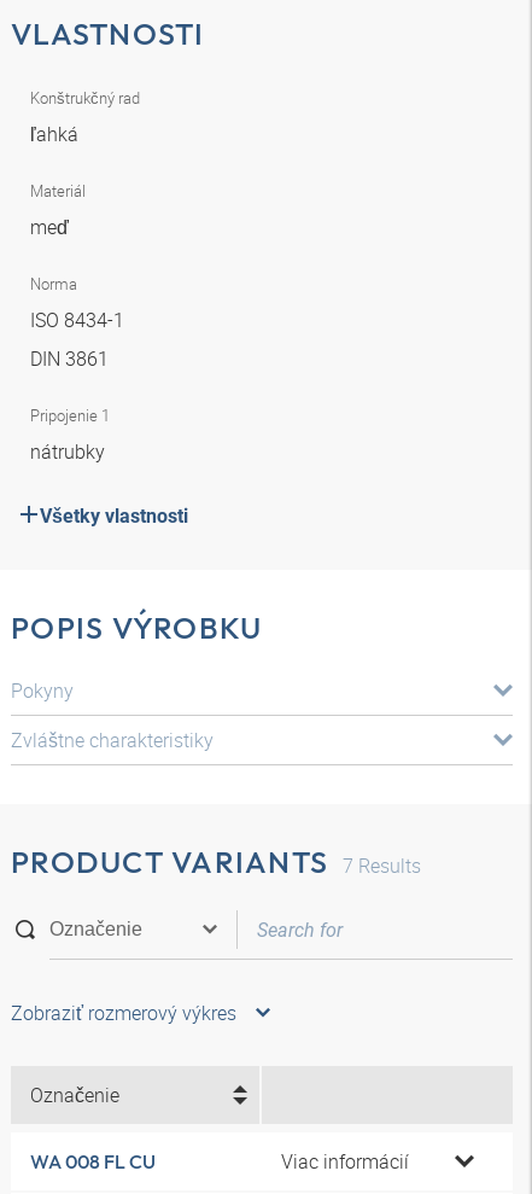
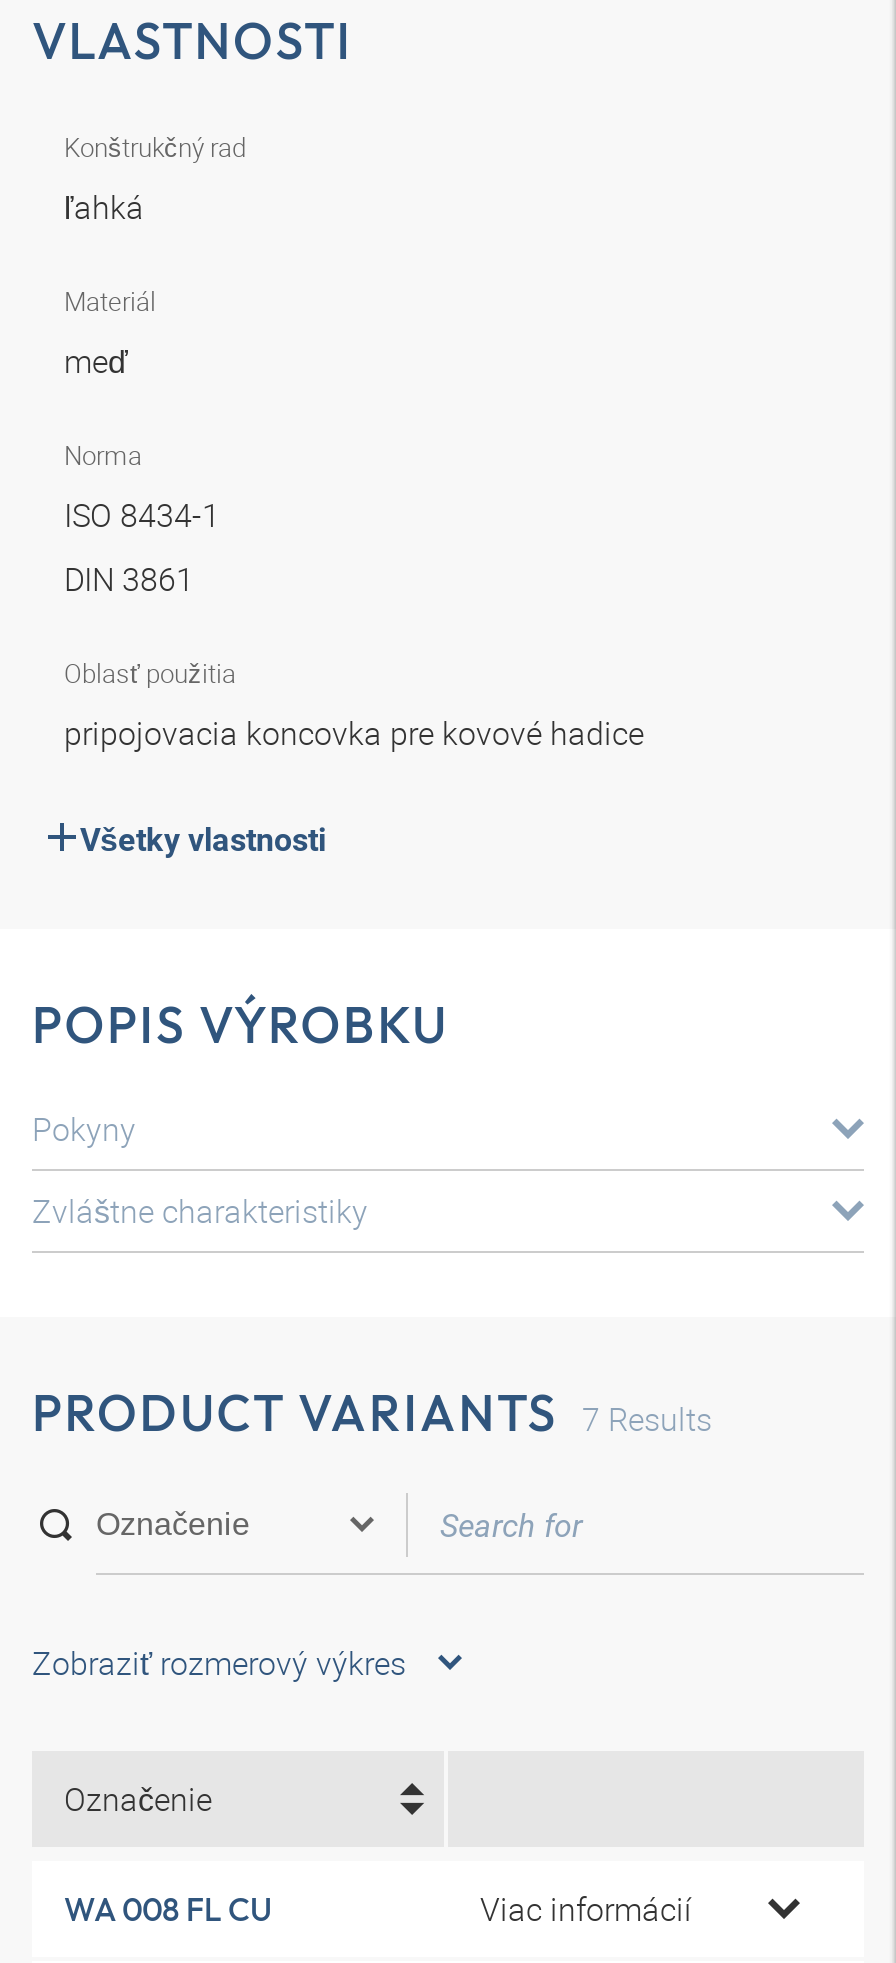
[30,404,110,426] Pripojenie 1 -> [64,655,236,691] Oblasť použitia
[30,438,110,465] nátrubky -> [64,711,652,755] pripojovacia koncovka pre kovové hadice

